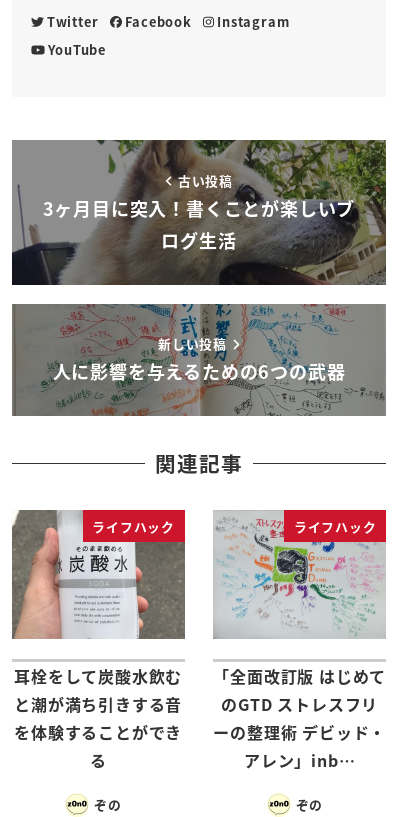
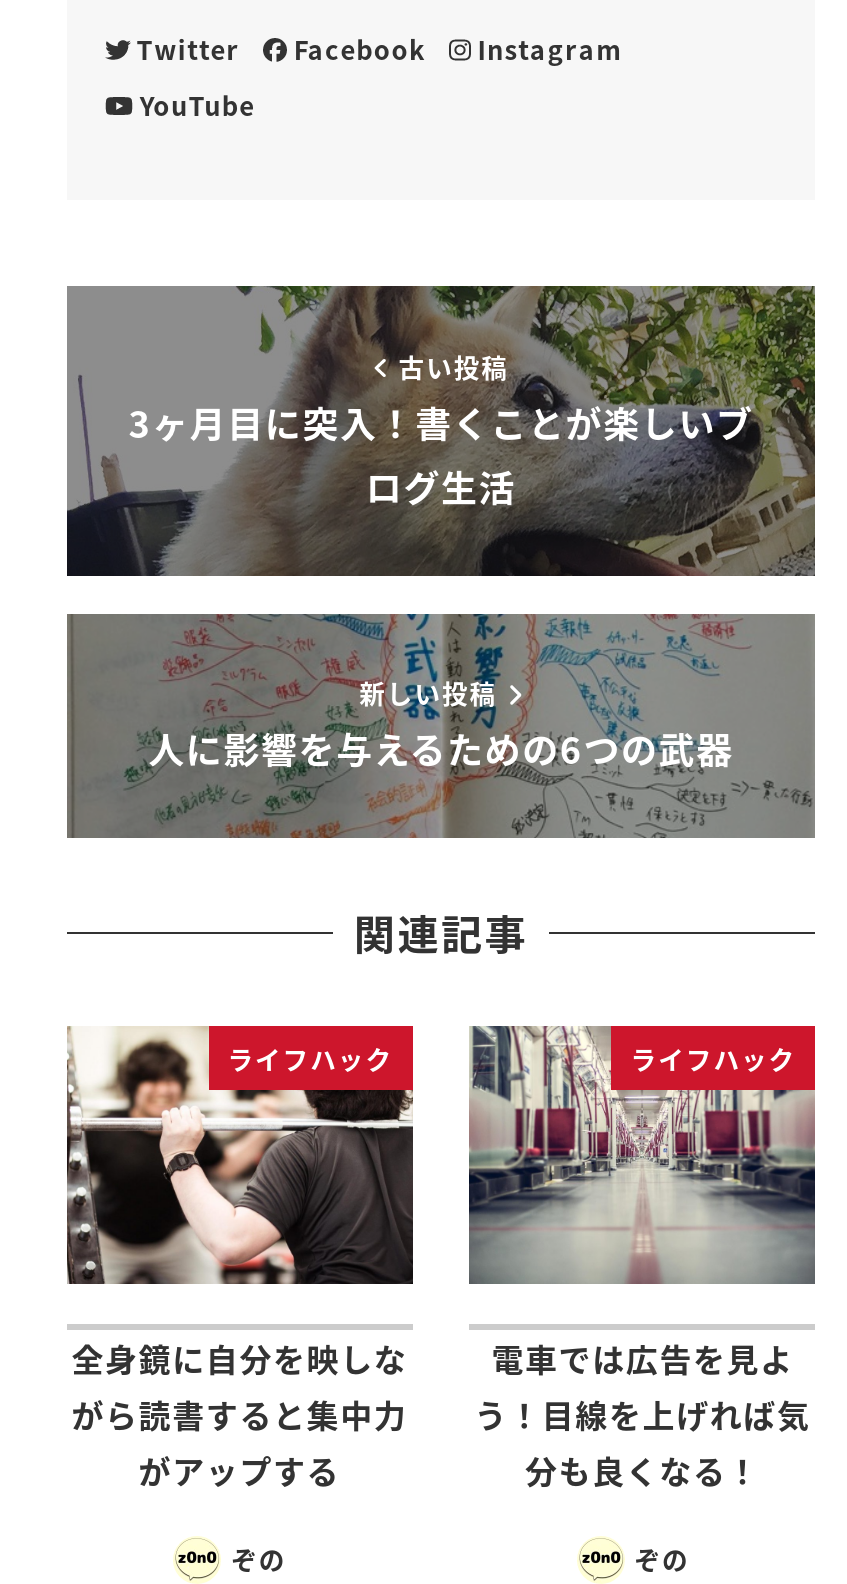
[12,509,186,772] [image] | 耳栓をして炭酸水飲む | と潮が満ち引きする音 | を体験することができ | る -> [67,1026,413,1493] [image] | 全身鏡に自分を映しな | がら読書すると集中力 | がアップする
[213,511,386,772] [image] | 「全面改訂版 はじめて | のGTD ストレスフリ | ーの整理術 デビッド・ | アレン」inb… -> [467,1026,817,1493] [image] | 電車では広告を見よ | う！目線を上げれば気 | 分も良くなる！

